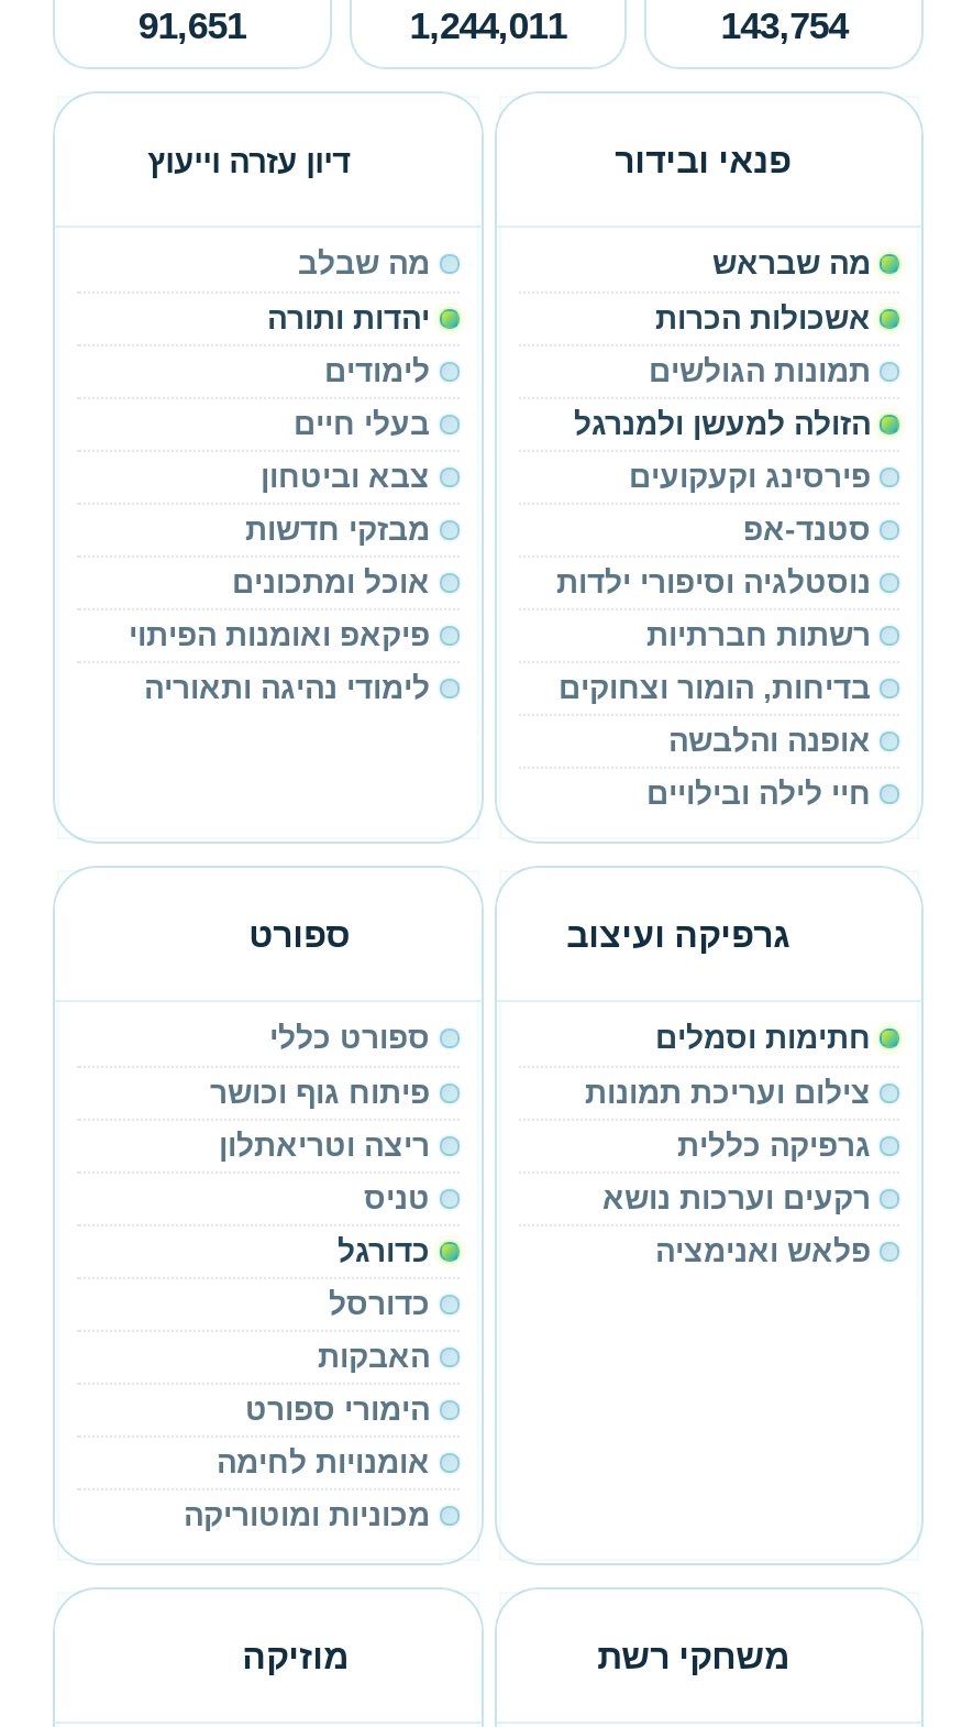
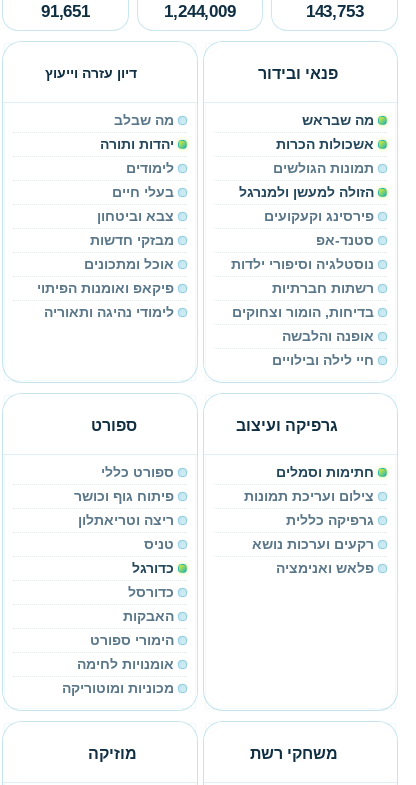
[410,5,567,47] 1,244,011 -> [164,2,236,21] 1,244,009
[721,5,848,47] 143,754 -> [306,2,364,21] 143,753

